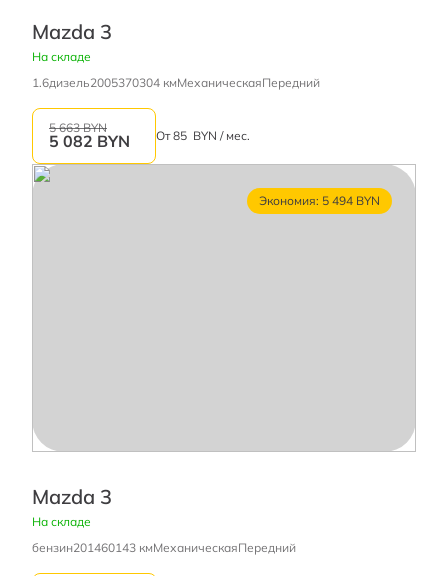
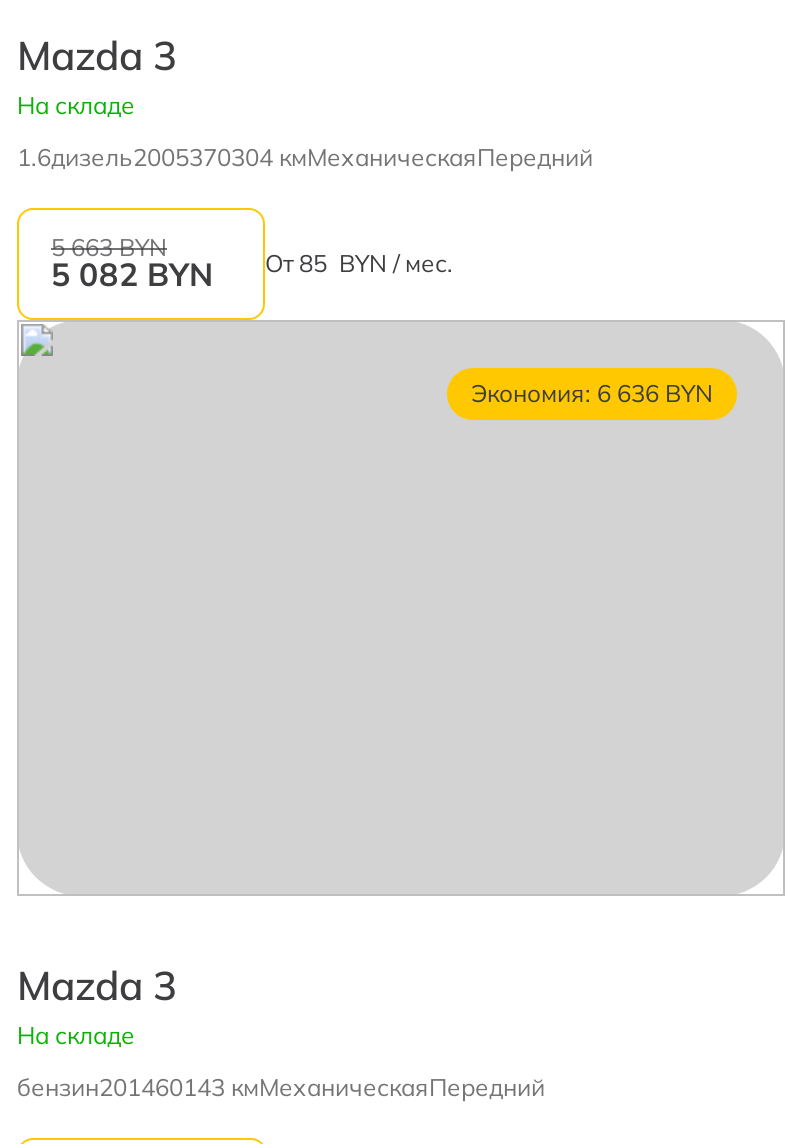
[259,193,380,208] Экономия: 5 494 BYN -> [471,378,713,408] Экономия: 6 636 BYN

